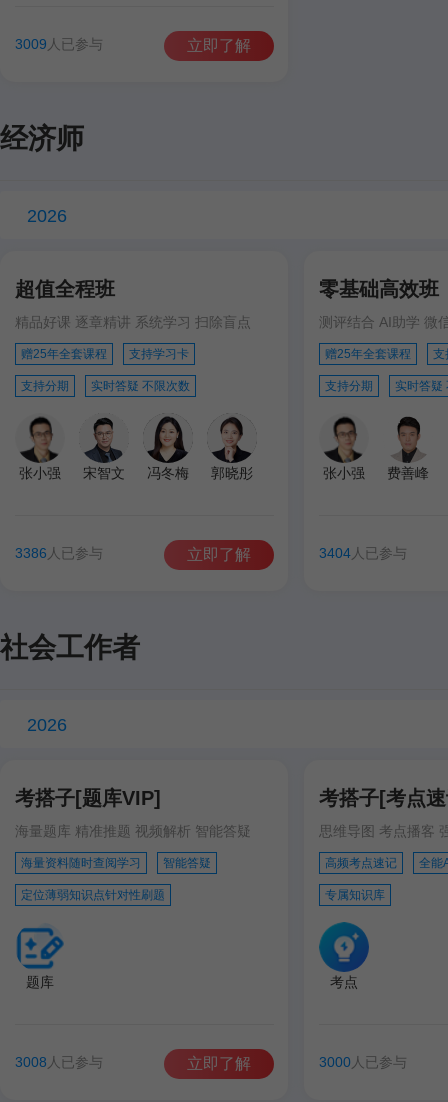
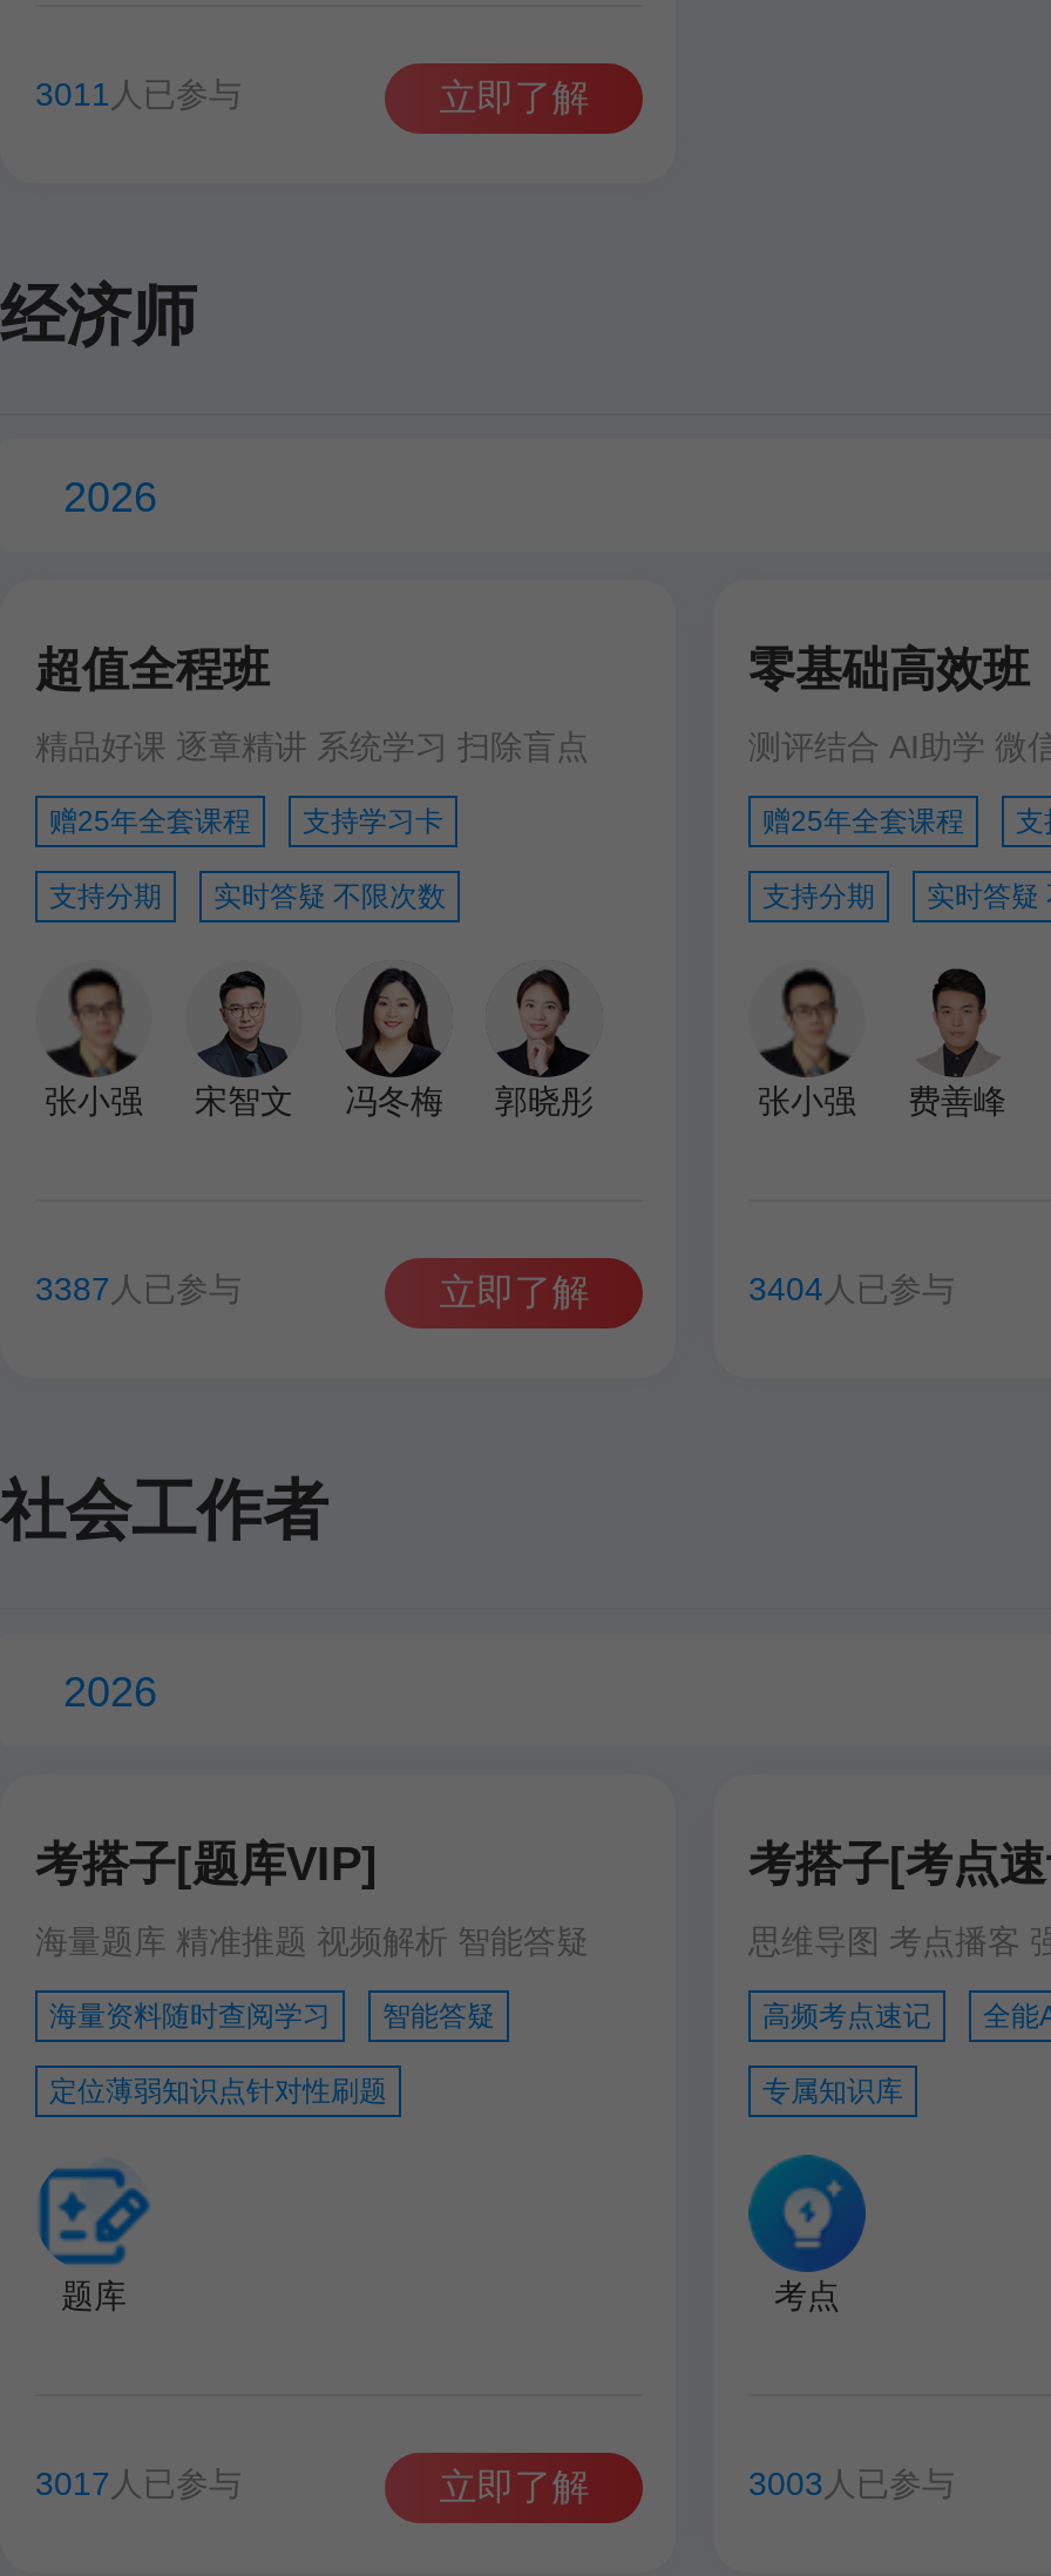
[15,36,103,52] 3009人已参与 -> [35,75,242,113] 3011人已参与
[15,545,103,561] 3386人已参与 -> [35,1270,242,1307] 3387人已参与
[15,1054,103,1070] 3008人已参与 -> [35,2465,242,2502] 3017人已参与
[319,1054,407,1070] 3000人已参与 -> [748,2465,955,2502] 3003人已参与

